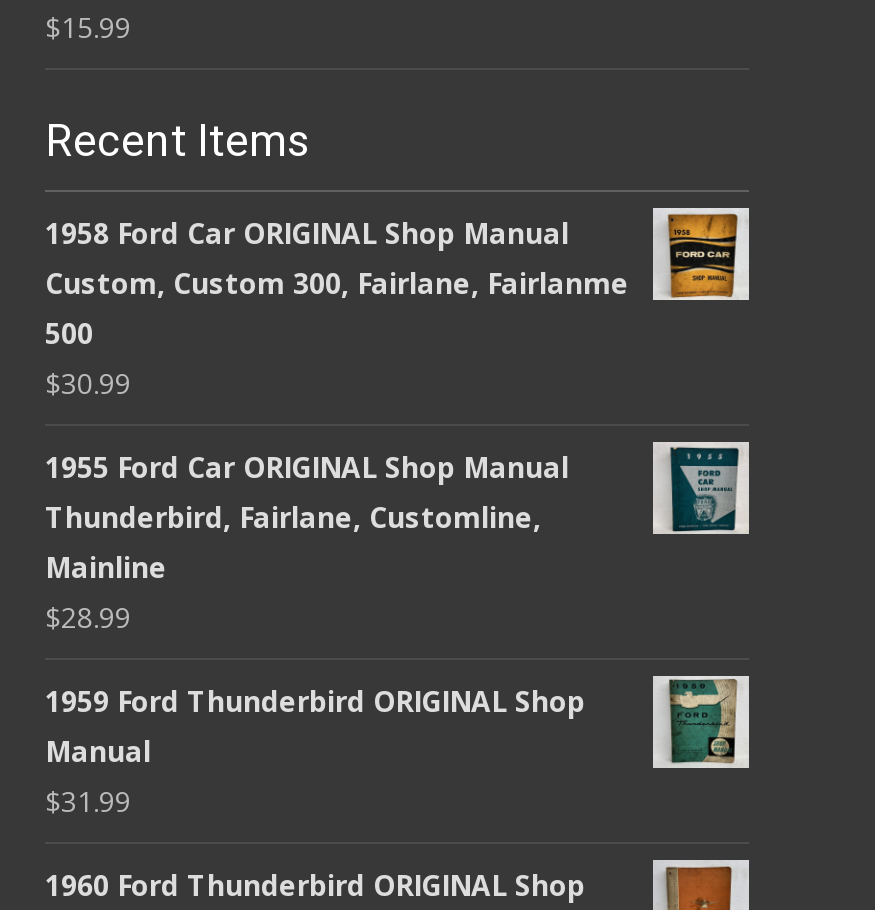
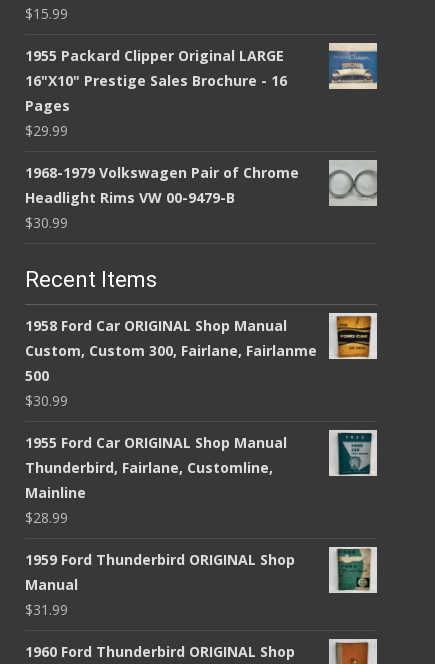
none -> [25,42,378,232] [image] | 1955 Packard Clipper Original LARGE | 16"X10" Prestige Sales Brochure - 16 | Pages | $29.99 | 1968-1979 Volkswagen Pair of Chrome | Headlight Rims VW 00-9479-B | $30.99
none -> [328,159,378,207] [image]

